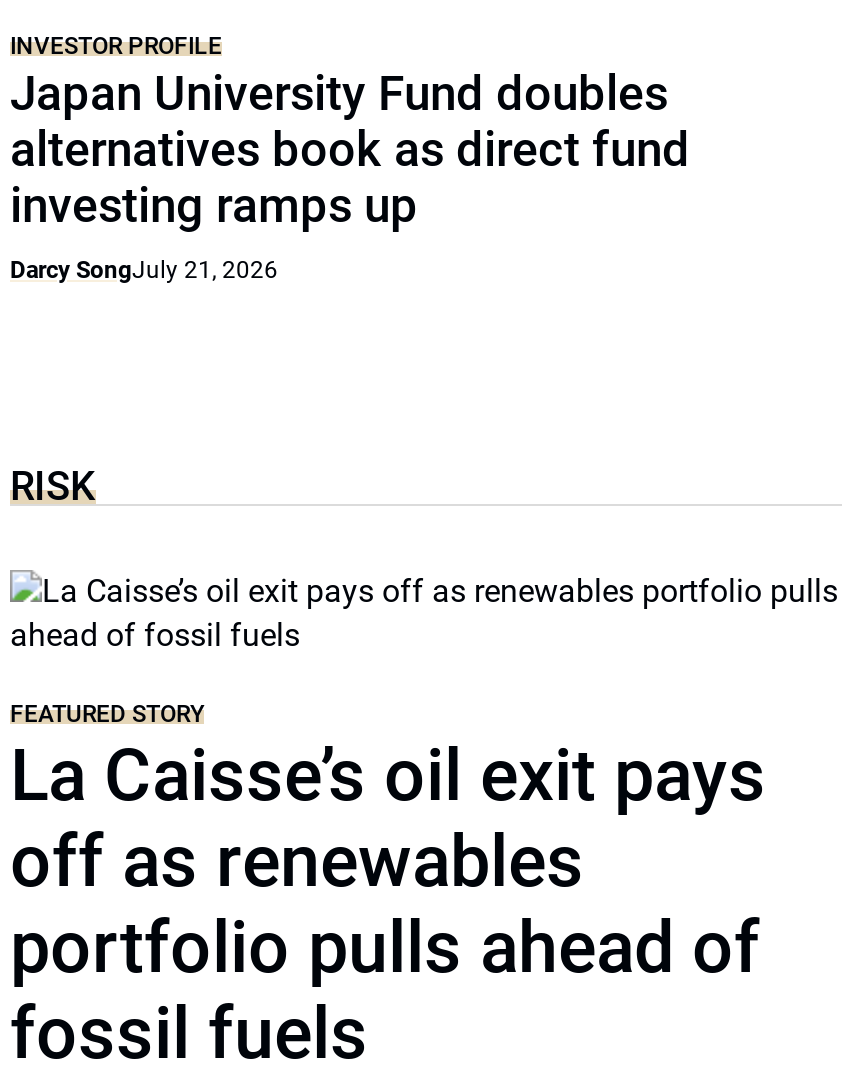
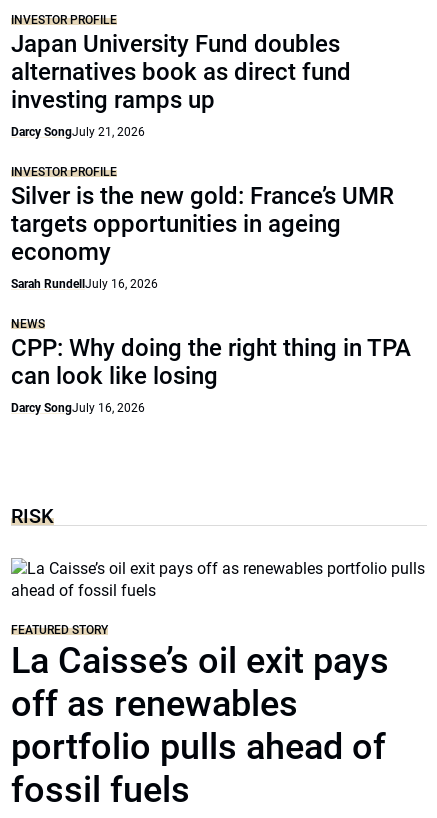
none -> [11,165,411,415] INVESTOR PROFILE | Silver is the new gold: France’s UMR | targets opportunities in ageing | economy | Sarah RundellJuly 16, 2026 | NEWS | CPP: Why doing the right thing in TPA | can look like losing | Darcy SongJuly 16, 2026

